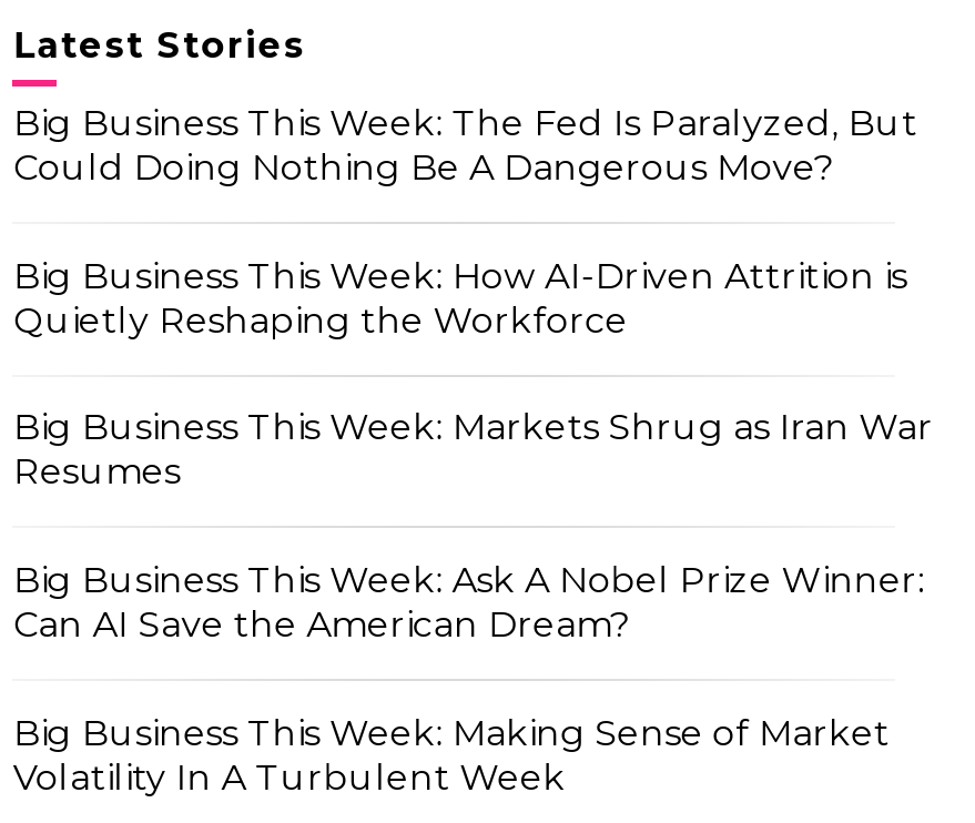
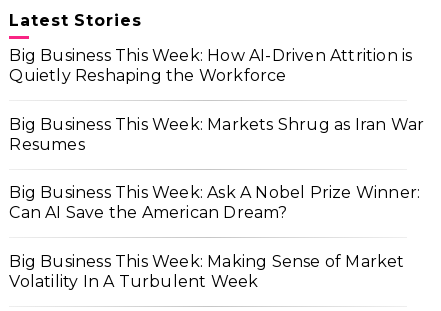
[13,102,918,188] Big Business This Week: The Fed Is Paralyzed, But | Could Doing Nothing Be A Dangerous Move? -> none

